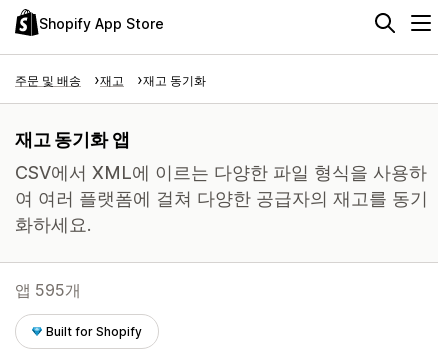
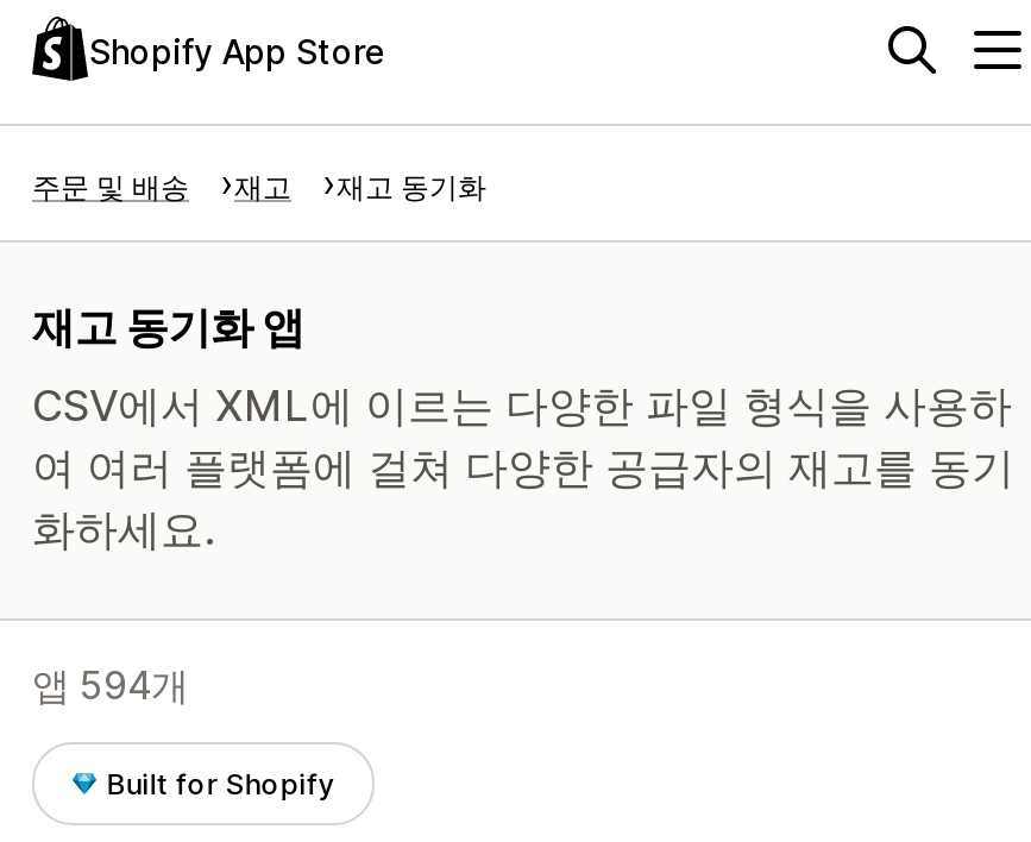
[15,280,81,300] 앱 595개 -> [32,661,189,709] 앱 594개

